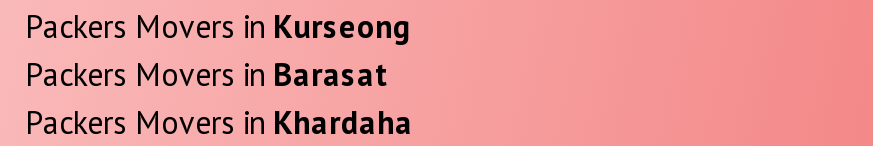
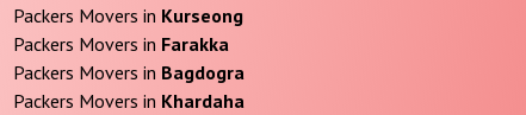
[25,53,389,93] Packers Movers in Barasat -> [13,32,245,84] Packers Movers in Farakka | Packers Movers in Bagdogra

